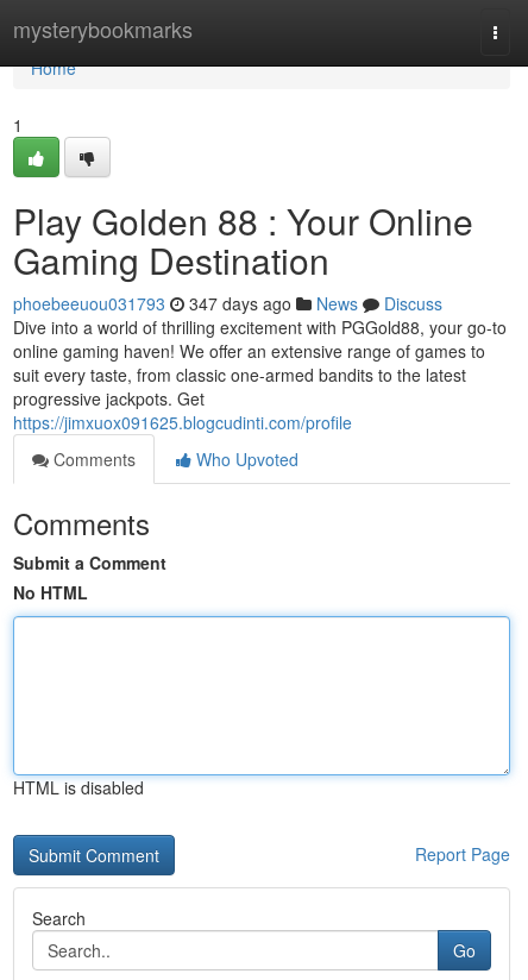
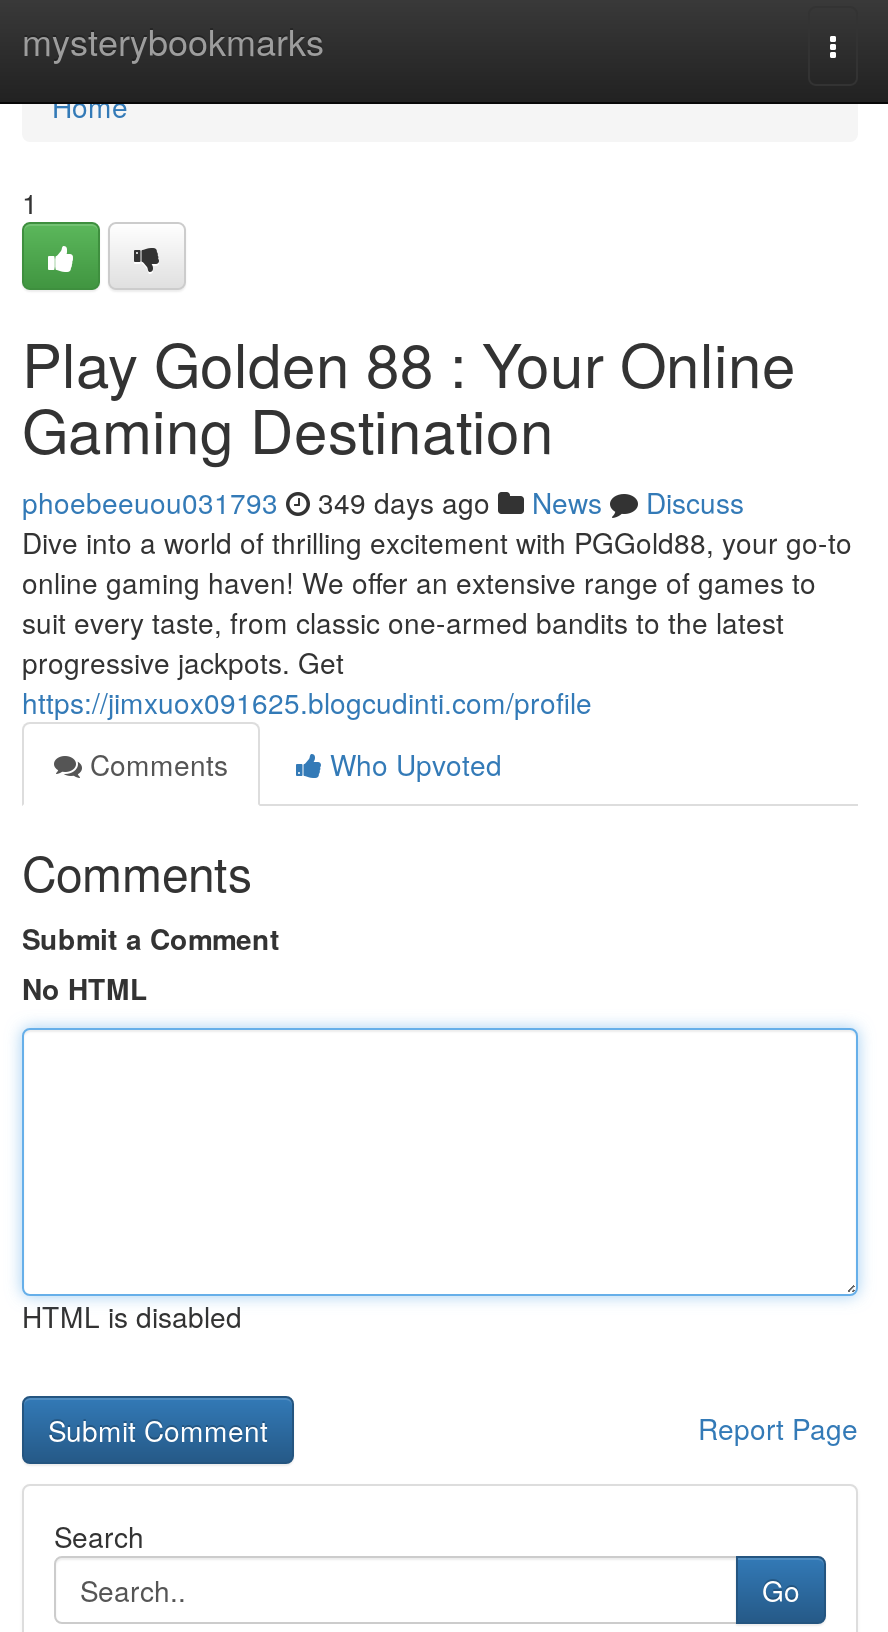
[13,291,442,315] phoebeeuou031793 347 days ago News Discuss -> [22,482,744,522] phoebeeuou031793 349 days ago News Discuss

